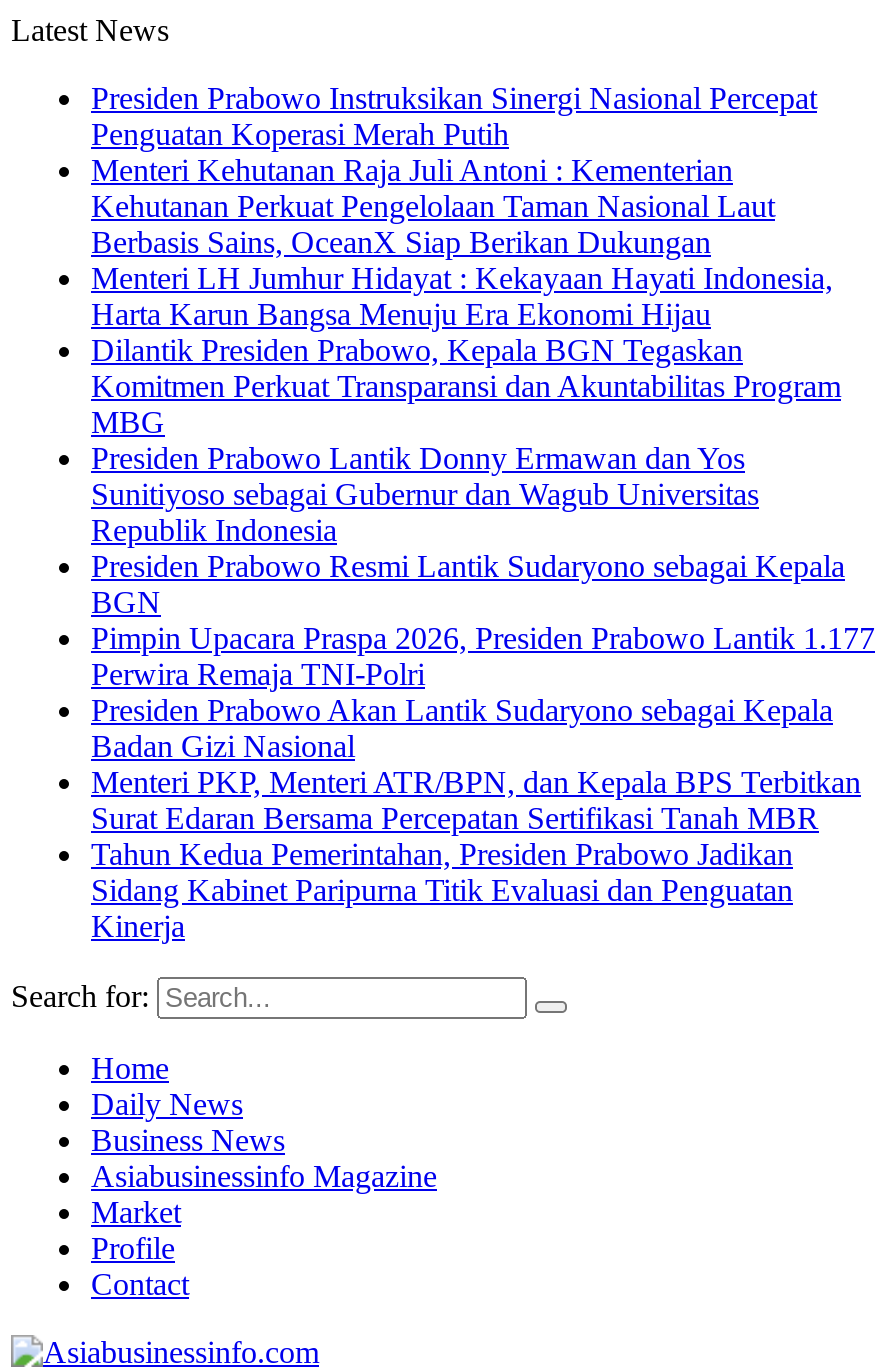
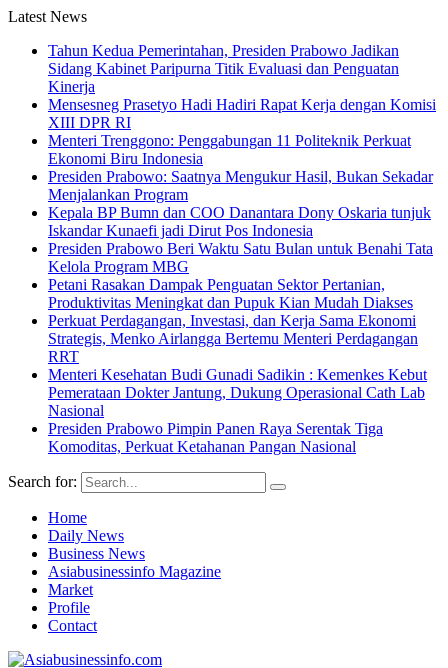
[91,81,875,835] Presiden Prabowo Instruksikan Sinergi Nasional Percepat | Penguatan Koperasi Merah Putih | Menteri Kehutanan Raja Juli Antoni : Kementerian | Kehutanan Perkuat Pengelolaan Taman Nasional Laut | Berbasis Sains, OceanX Siap Berikan Dukungan | Menteri LH Jumhur Hidayat : Kekayaan Hayati Indonesia, | Harta Karun Bangsa Menuju Era Ekonomi Hijau | Dilantik Presiden Prabowo, Kepala BGN Tegaskan | Komitmen Perkuat Transparansi dan Akuntabilitas Program | MBG | Presiden Prabowo Lantik Donny Ermawan dan Yos | Sunitiyoso sebagai Gubernur dan Wagub Universitas | Republik Indonesia | Presiden Prabowo Resmi Lantik Sudaryono sebagai Kepala | BGN | Pimpin Upacara Praspa 2026, Presiden Prabowo Lantik 1.177 | Perwira Remaja TNI-Polri | Presiden Prabowo Akan Lantik Sudaryono sebagai Kepala | Badan Gizi Nasional | Menteri PKP, Menteri ATR/BPN, dan Kepala BPS Terbitkan | Surat Edaran Bersama Percepatan Sertifikasi Tanah MBR -> none
moved [91,837,793,943] -> [48,42,399,95]: Tahun Kedua Pemerintahan, Presiden Prabowo Jadikan | Sidang Kabinet Paripurna Titik Evaluasi dan Penguatan | Kinerja
none -> [48,96,436,455] Mensesneg Prasetyo Hadi Hadiri Rapat Kerja dengan Komisi | XIII DPR RI | Menteri Trenggono: Penggabungan 11 Politeknik Perkuat | Ekonomi Biru Indonesia | Presiden Prabowo: Saatnya Mengukur Hasil, Bukan Sekadar | Menjalankan Program | Kepala BP Bumn dan COO Danantara Dony Oskaria tunjuk | Iskandar Kunaefi jadi Dirut Pos Indonesia | Presiden Prabowo Beri Waktu Satu Bulan untuk Benahi Tata | Kelola Program MBG | Petani Rasakan Dampak Penguatan Sektor Pertanian, | Produktivitas Meningkat dan Pupuk Kian Mudah Diakses | Perkuat Perdagangan, Investasi, dan Kerja Sama Ekonomi | Strategis, Menko Airlangga Bertemu Menteri Perdagangan | RRT | Menteri Kesehatan Budi Gunadi Sadikin : Kemenkes Kebut | Pemerataan Dokter Jantung, Dukung Operasional Cath Lab | Nasional | Presiden Prabowo Pimpin Panen Raya Serentak Tiga | Komoditas, Perkuat Ketahanan Pangan Nasional

